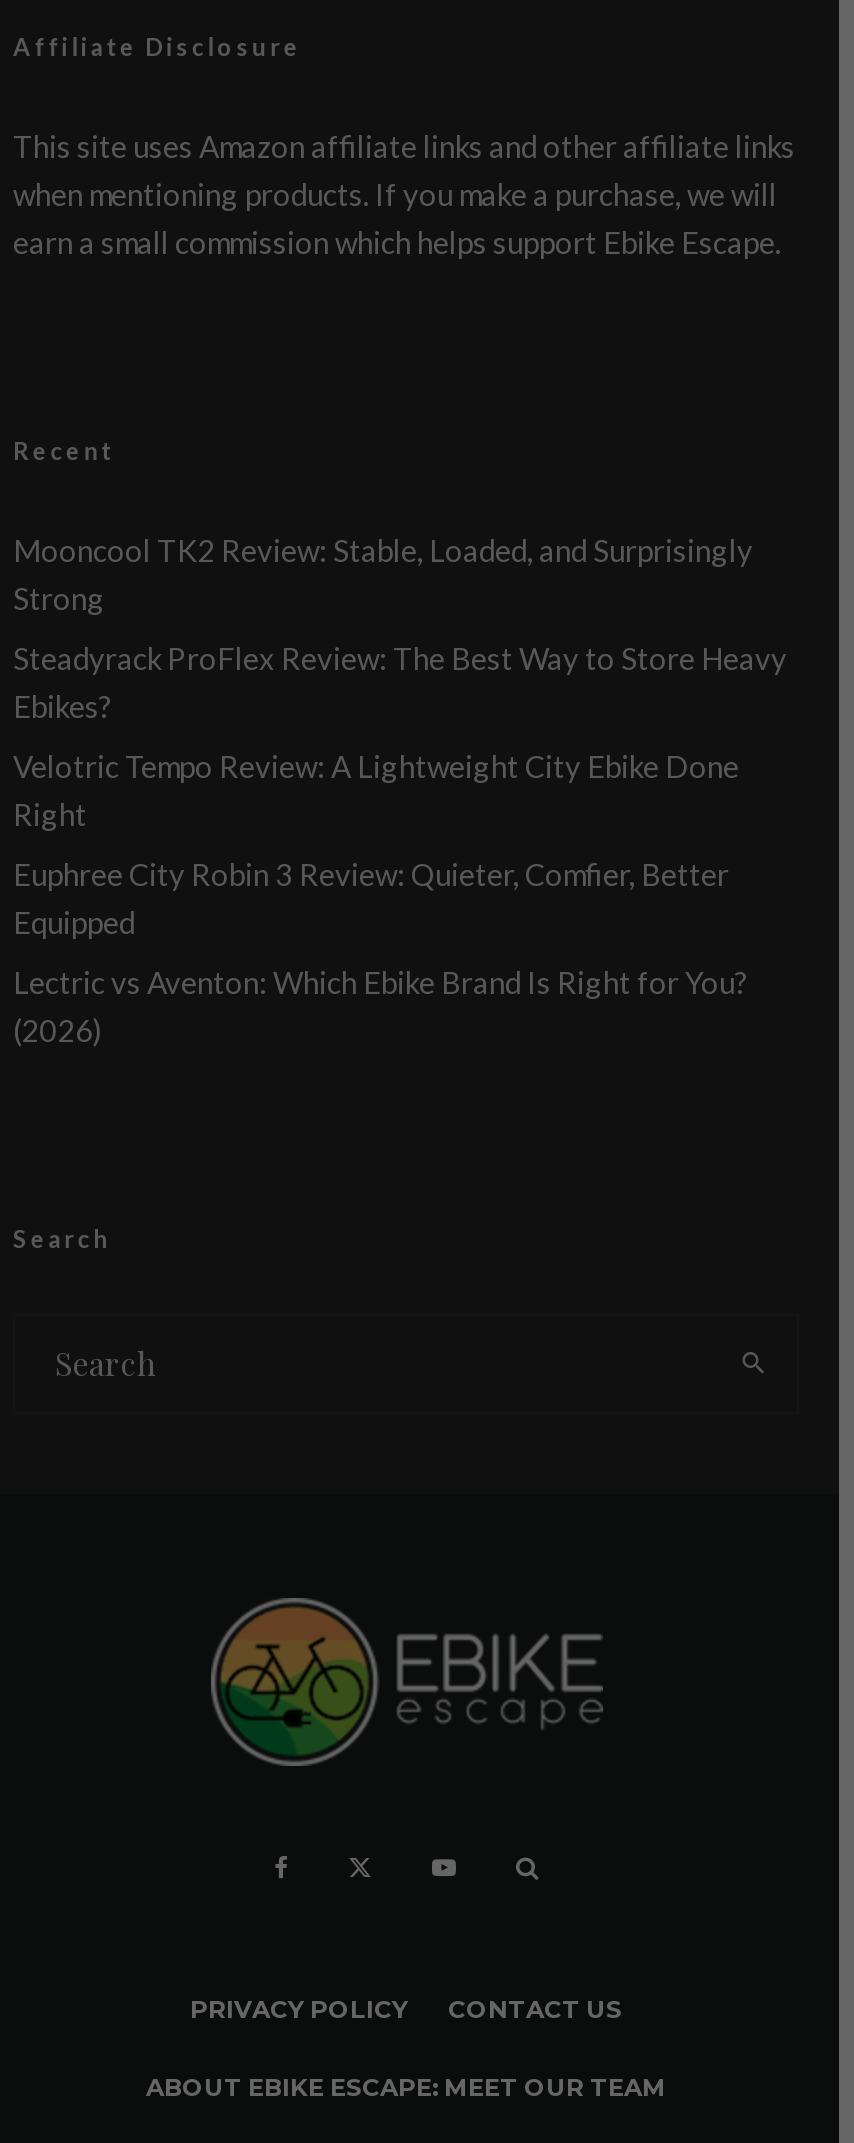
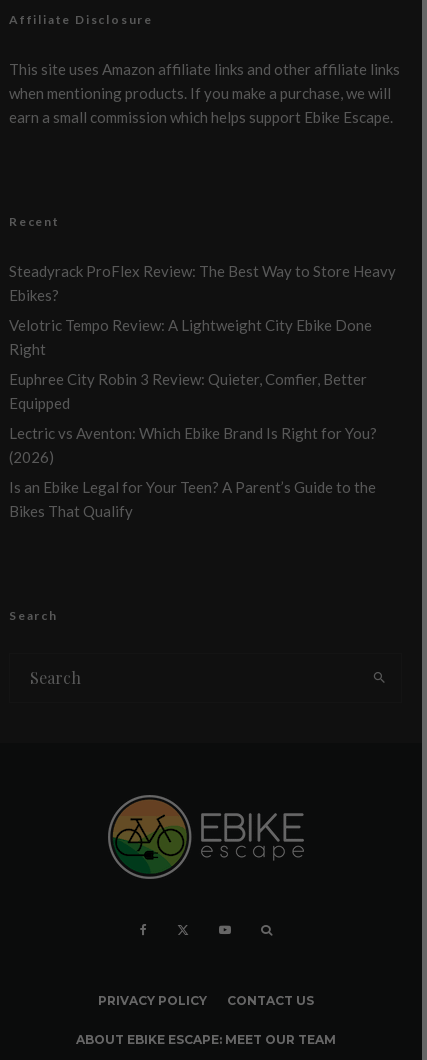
[13,531,753,615] Mooncool TK2 Review: Stable, Loaded, and Surprisingly | Strong -> none
moved [13,639,787,1047] -> [9,261,396,465]: Steadyrack ProFlex Review: The Best Way to Store Heavy | Ebikes? | Velotric Tempo Review: A Lightweight City Ebike Done | Right | Euphree City Robin 3 Review: Quieter, Comfier, Better | Equipped | Lectric vs Aventon: Which Ebike Brand Is Right for You? | (2026)
none -> [9,477,376,519] Is an Ebike Legal for Your Teen? A Parent’s Guide to the | Bikes That Qualify

